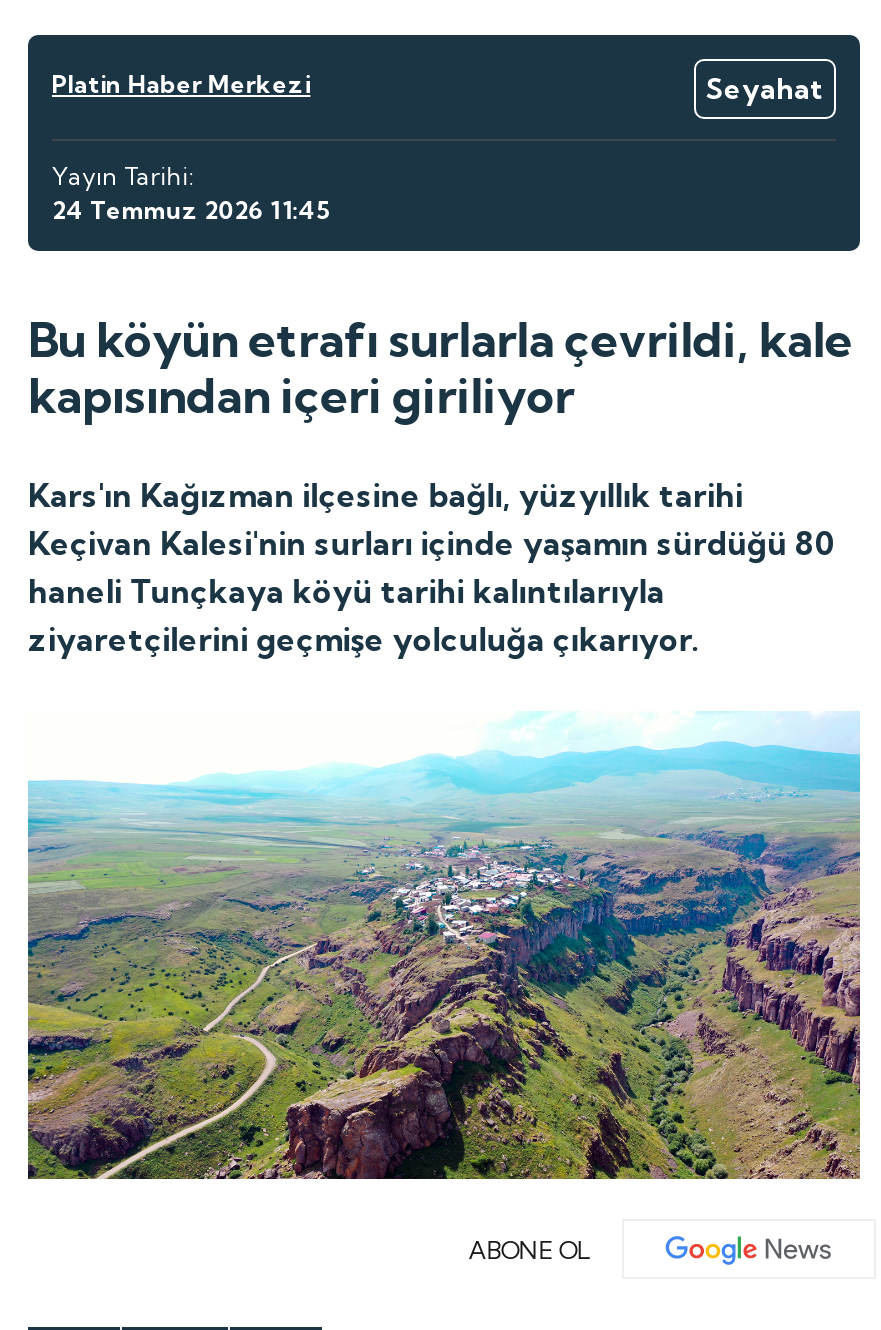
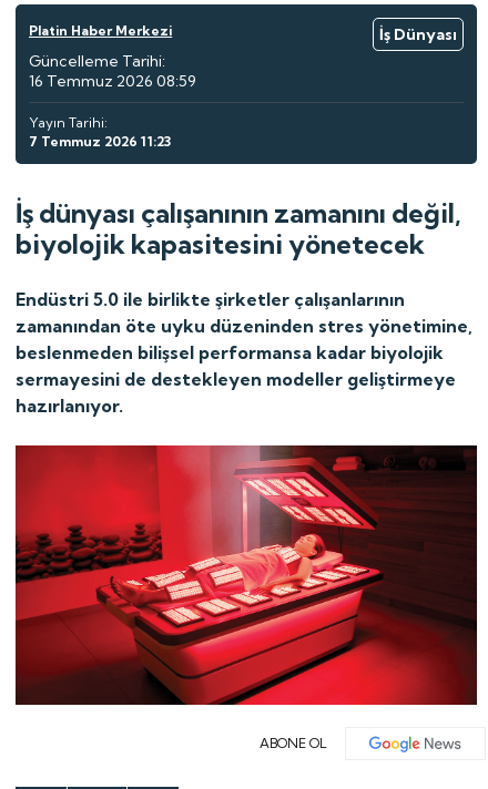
[706,72,824,108] Seyahat -> [29,24,457,91] İş Dünyası | Güncelleme Tarihi: | 16 Temmuz 2026 08:59
[52,196,330,226] 24 Temmuz 2026 11:45 -> [29,133,171,149] 7 Temmuz 2026 11:23
[28,310,853,426] Bu köyün etrafı surlarla çevrildi, kale | kapısından içeri giriliyor -> [16,196,462,260] İş dünyası çalışanının zamanını değil, | biyolojik kapasitesini yönetecek
[28,476,835,660] Kars'ın Kağızman ilçesine bağlı, yüzyıllık tarihi | Keçivan Kalesi'nin surları içinde yaşamın sürdüğü 80 | haneli Tunçkaya köyü tarihi kalıntılarıyla | ziyaretçilerini geçmişe yolculuğa çıkarıyor. -> [16,288,473,416] Endüstri 5.0 ile birlikte şirketler çalışanlarının | zamanından öte uyku düzeninden stres yönetimine, | beslenmeden bilişsel performansa kadar biyolojik | sermayesini de destekleyen modeller geliştirmeye | hazırlanıyor.
[26,712,862,1182] [image] -> [14,444,478,706] [image]

